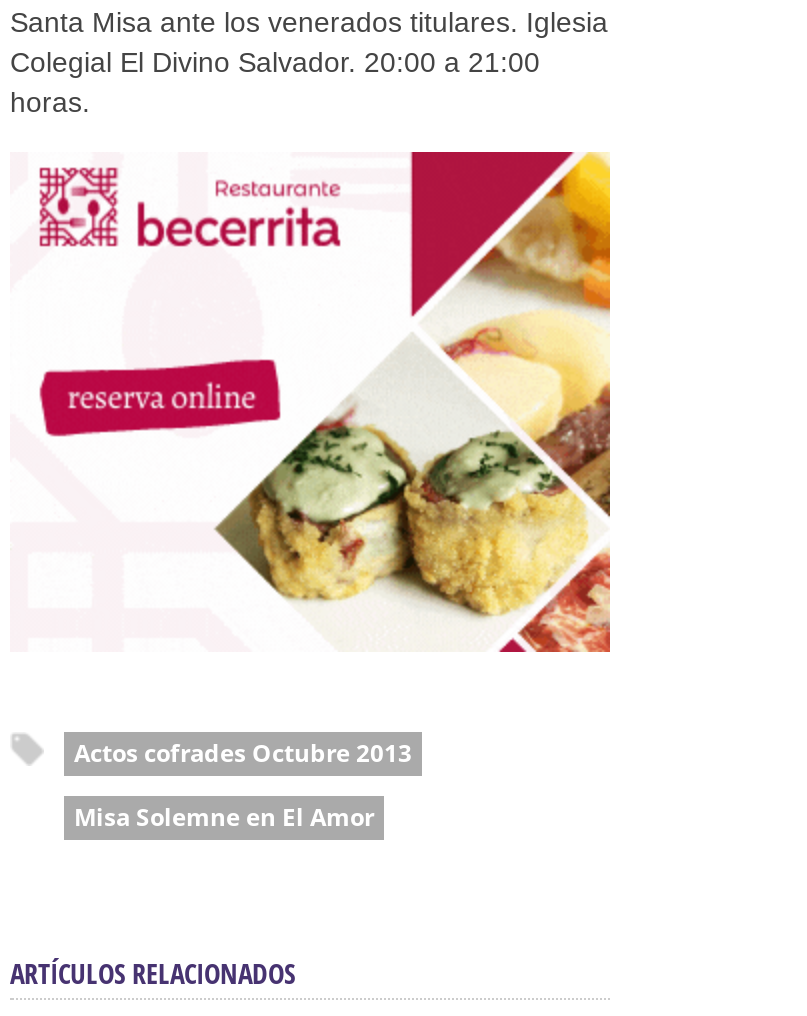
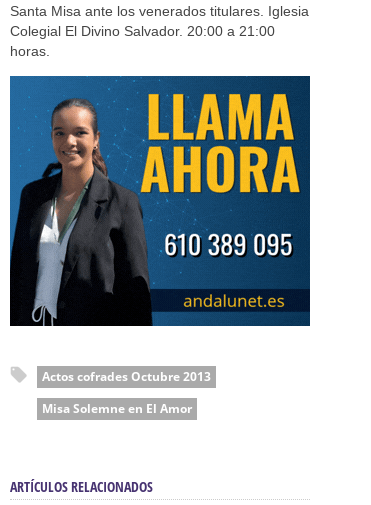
[10,150,612,654] [image] -> [9,75,311,327] [image]

